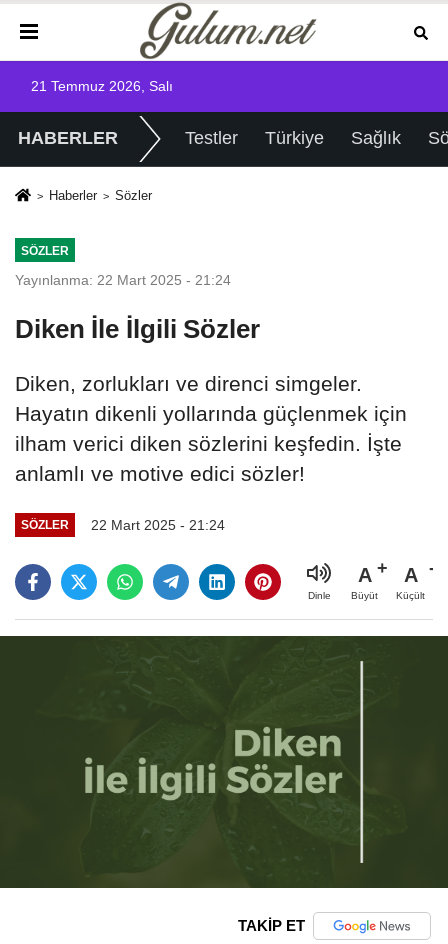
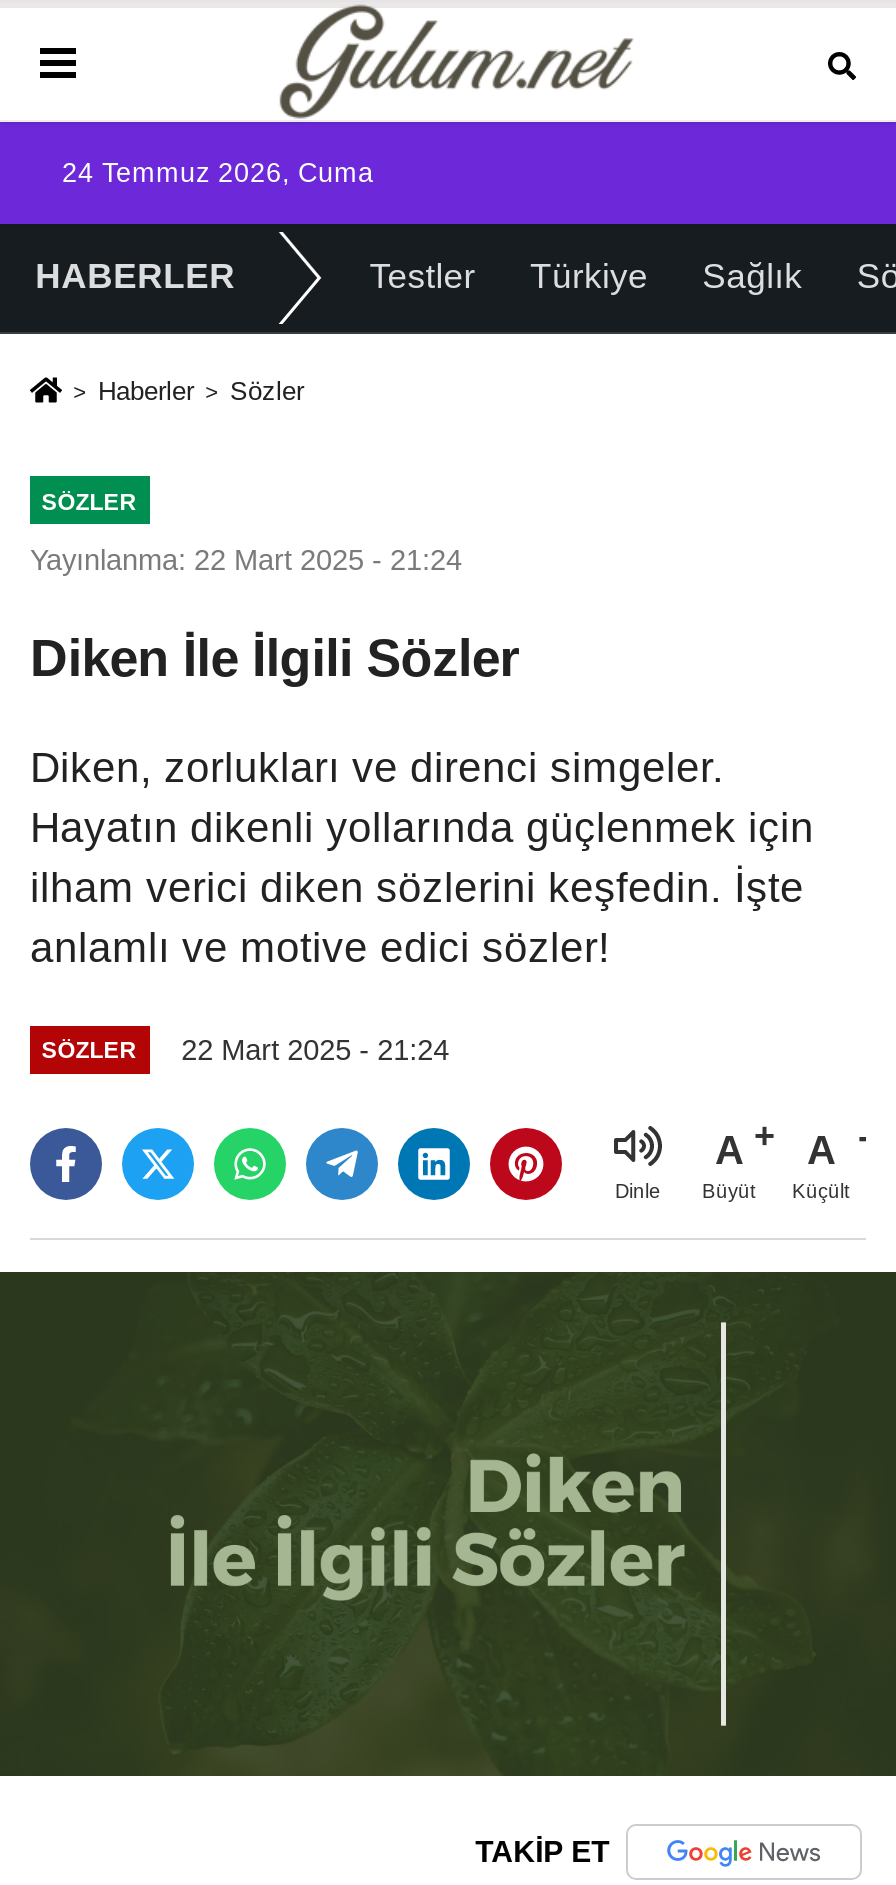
[31,79,173,94] 21 Temmuz 2026, Salı -> [62,158,374,188] 24 Temmuz 2026, Cuma

